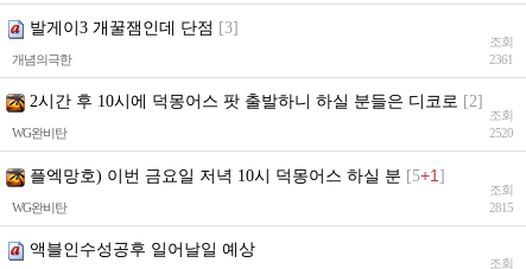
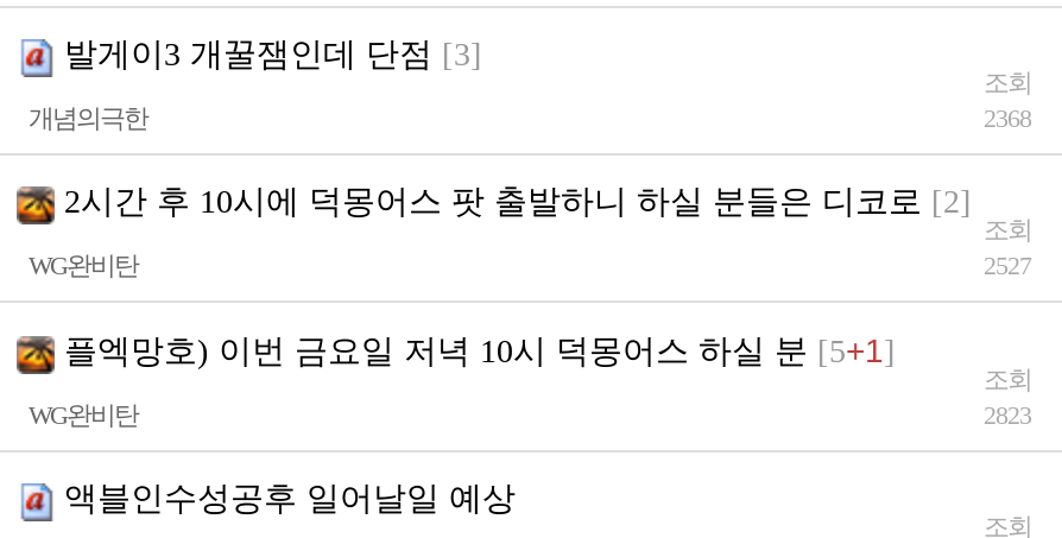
[489,52,513,66] 2361 -> [984,103,1031,132] 2368
[489,126,513,140] 2520 -> [984,251,1031,279] 2527
[489,200,513,214] 2815 -> [984,400,1031,429] 2823

